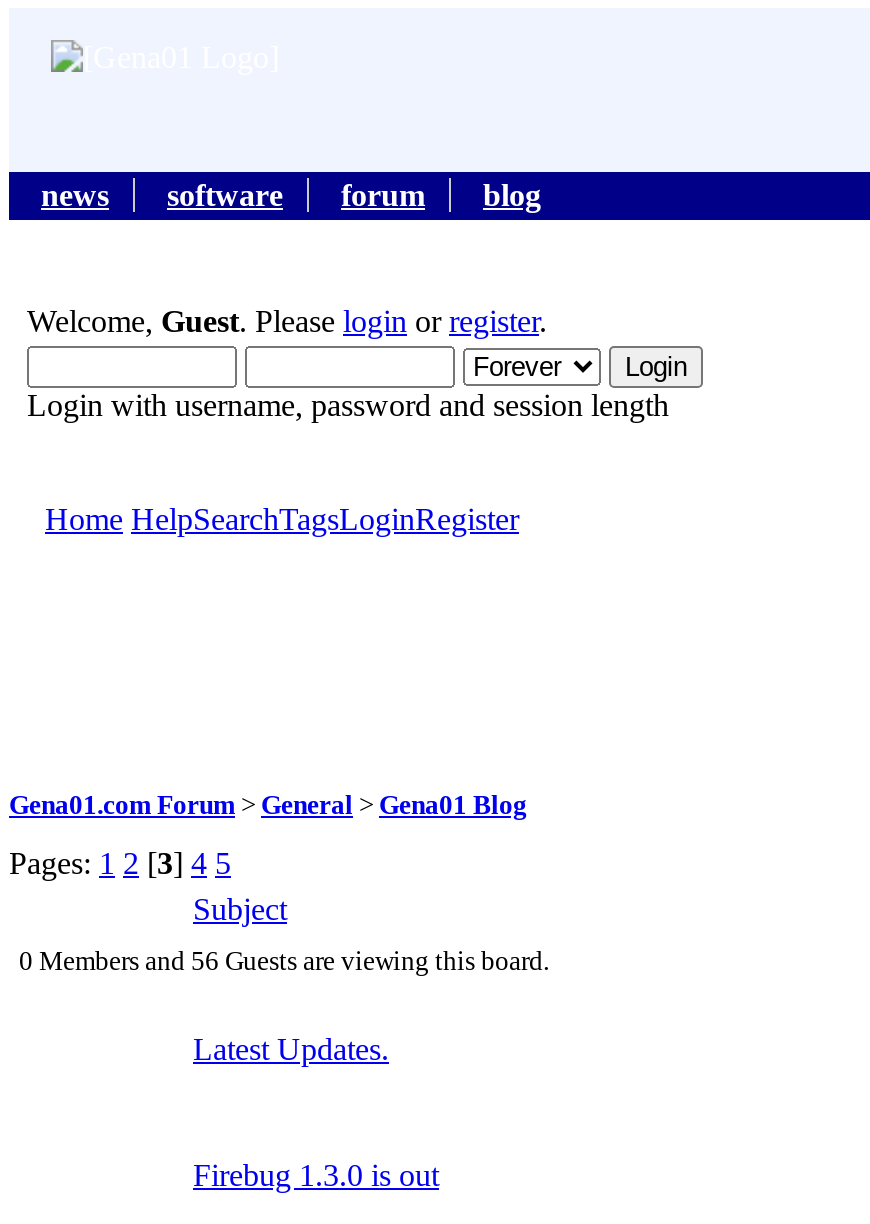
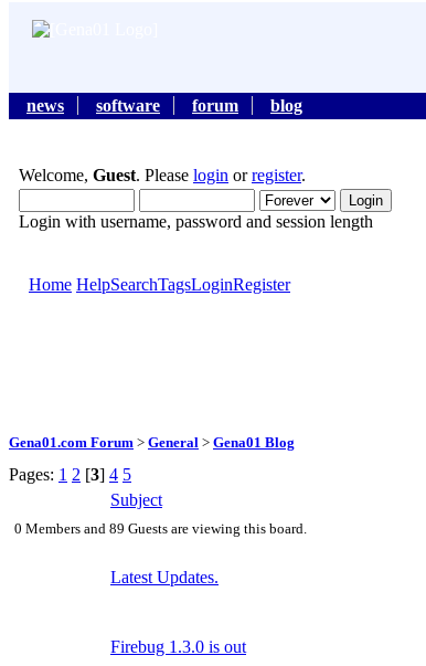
[19,946,549,976] 0 Members and 56 Guests are viewing this board. -> [14,520,307,537] 0 Members and 89 Guests are viewing this board.

